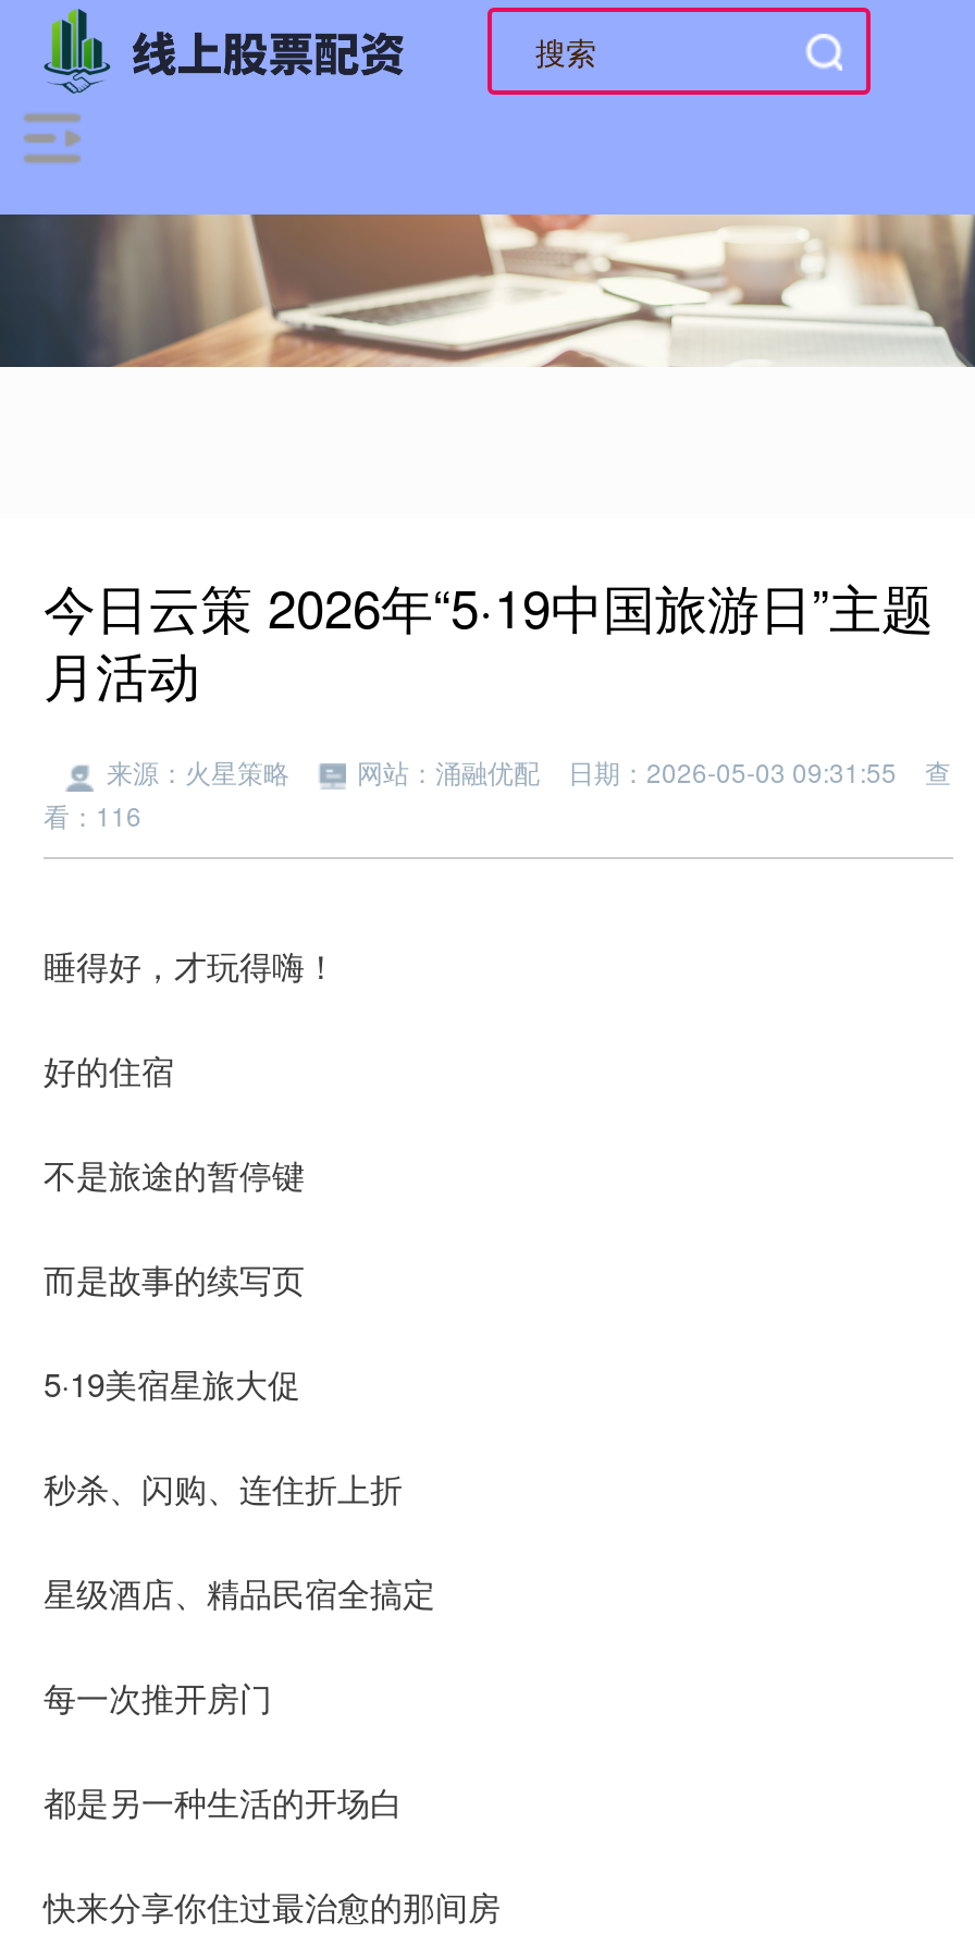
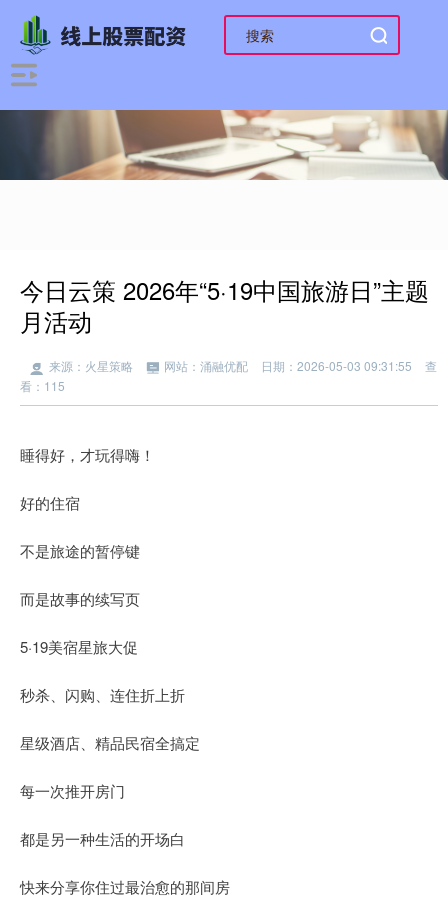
[44,796,141,833] 看：116 -> [20,377,65,394] 看：115

